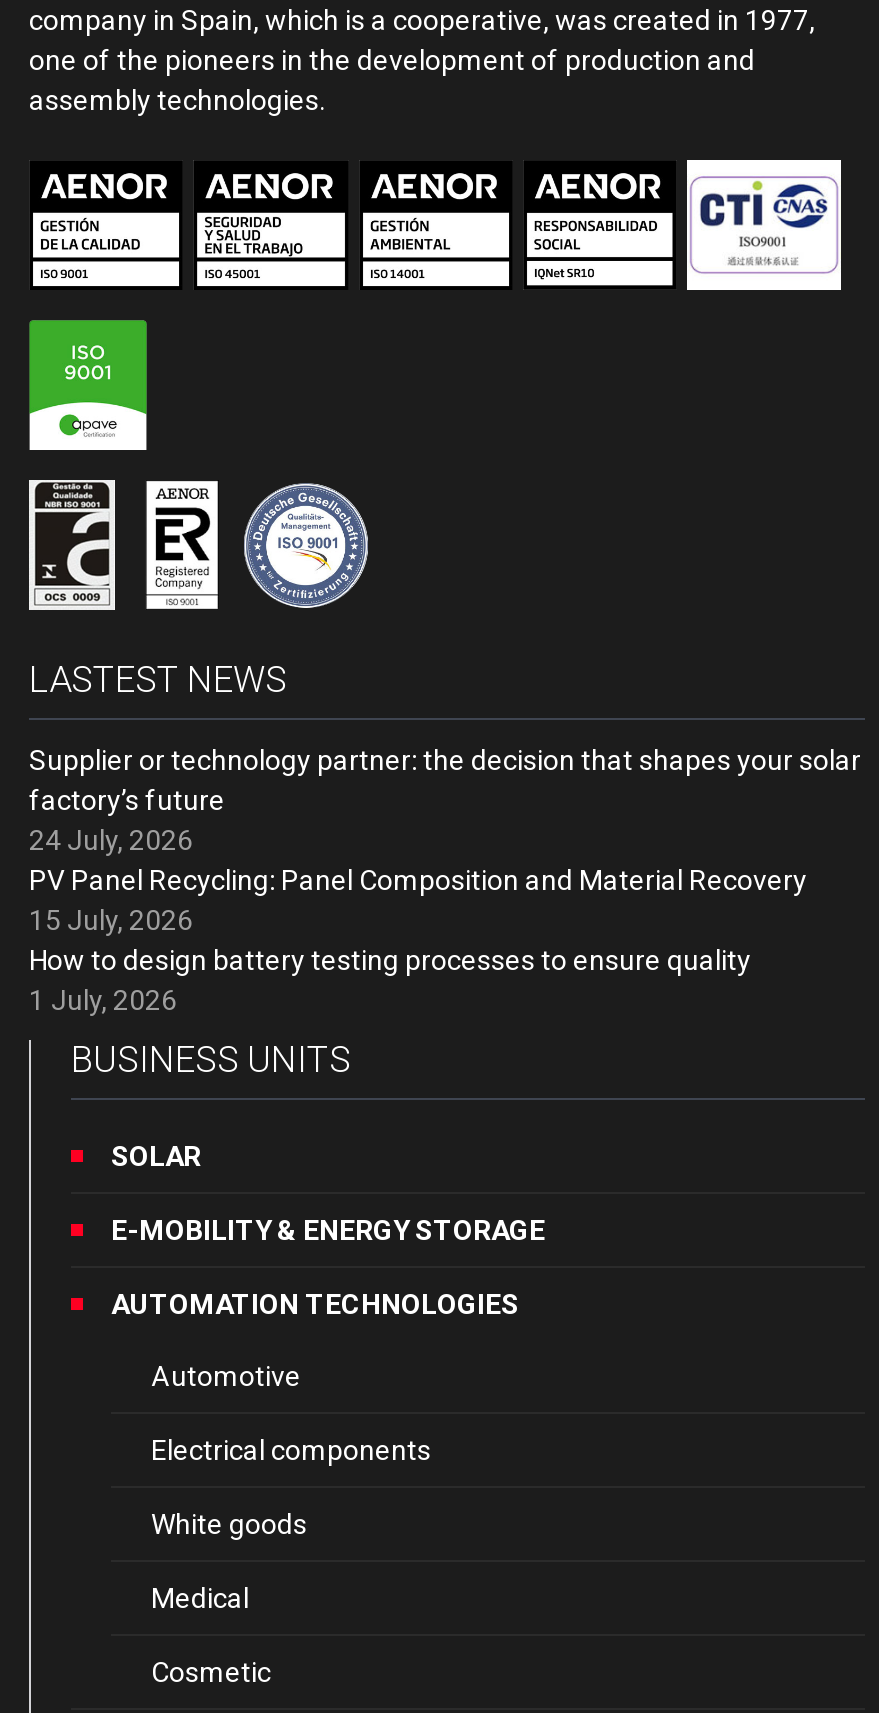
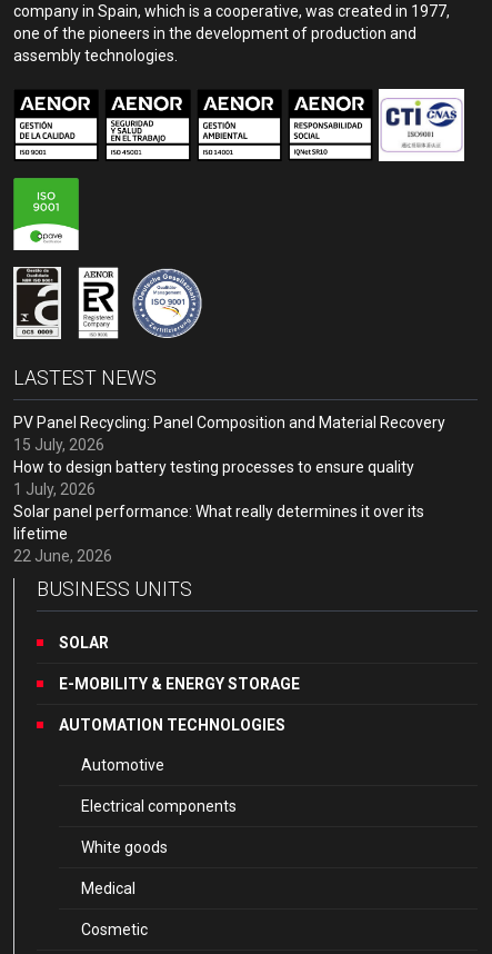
[29,744,861,856] Supplier or technology partner: the decision that shapes your solar | factory’s future | 24 July, 2026 -> none
moved [29,864,807,1016] -> [13,414,445,498]: PV Panel Recycling: Panel Composition and Material Recovery | 15 July, 2026 | How to design battery testing processes to ensure quality | 1 July, 2026
none -> [13,503,424,565] Solar panel performance: What really determines it over its | lifetime | 22 June, 2026

